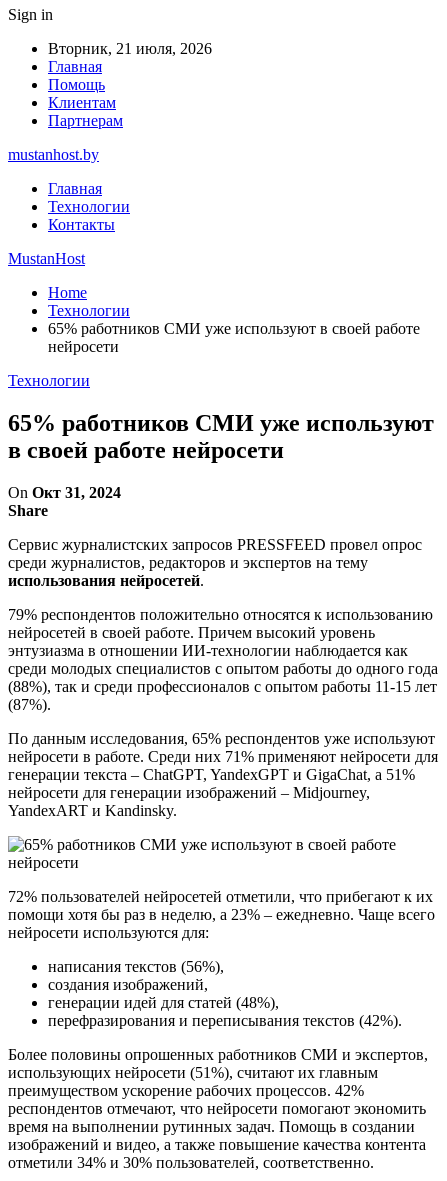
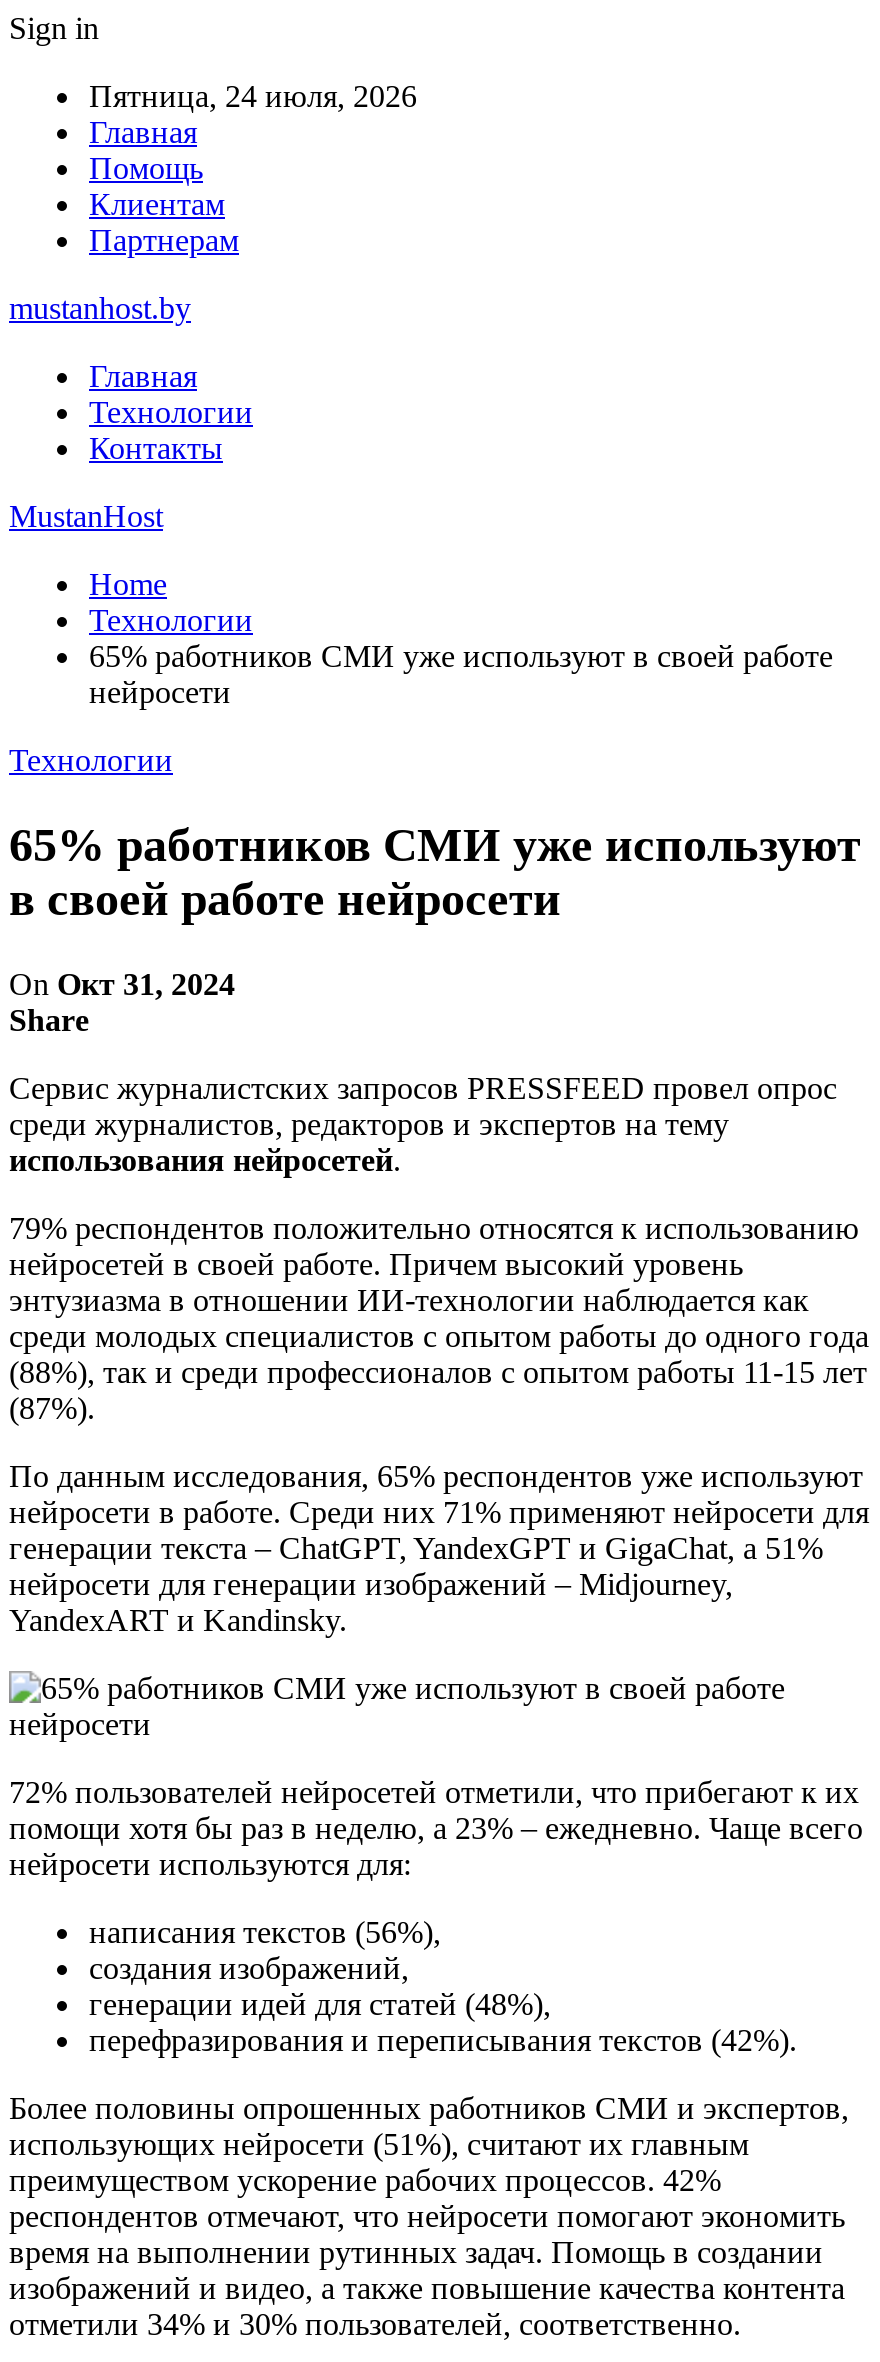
[48,40,212,57] Вторник, 21 июля, 2026 -> [89,79,417,113] Пятница, 24 июля, 2026

